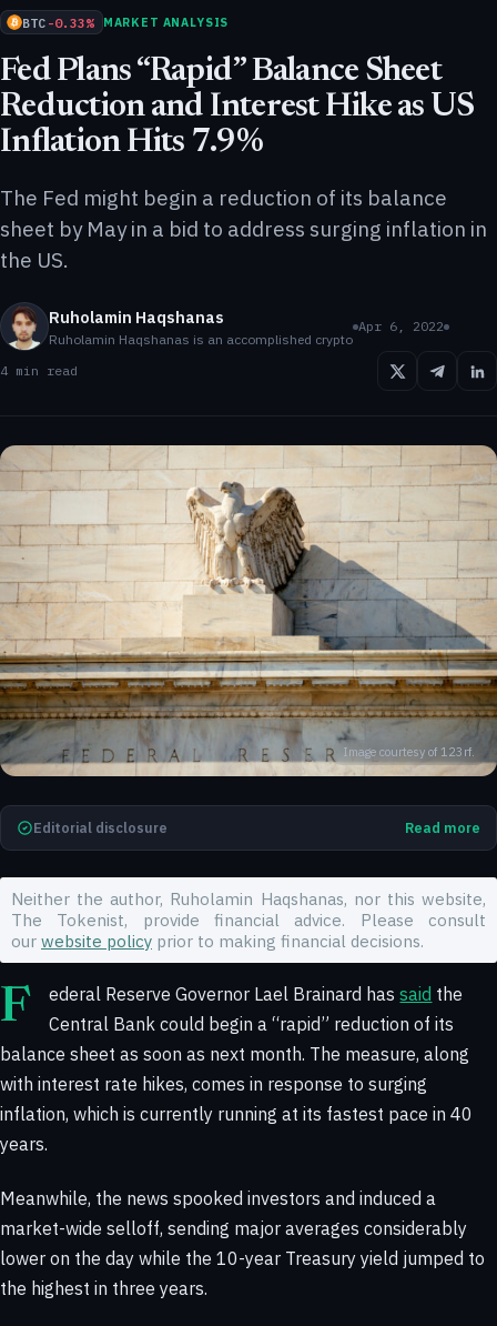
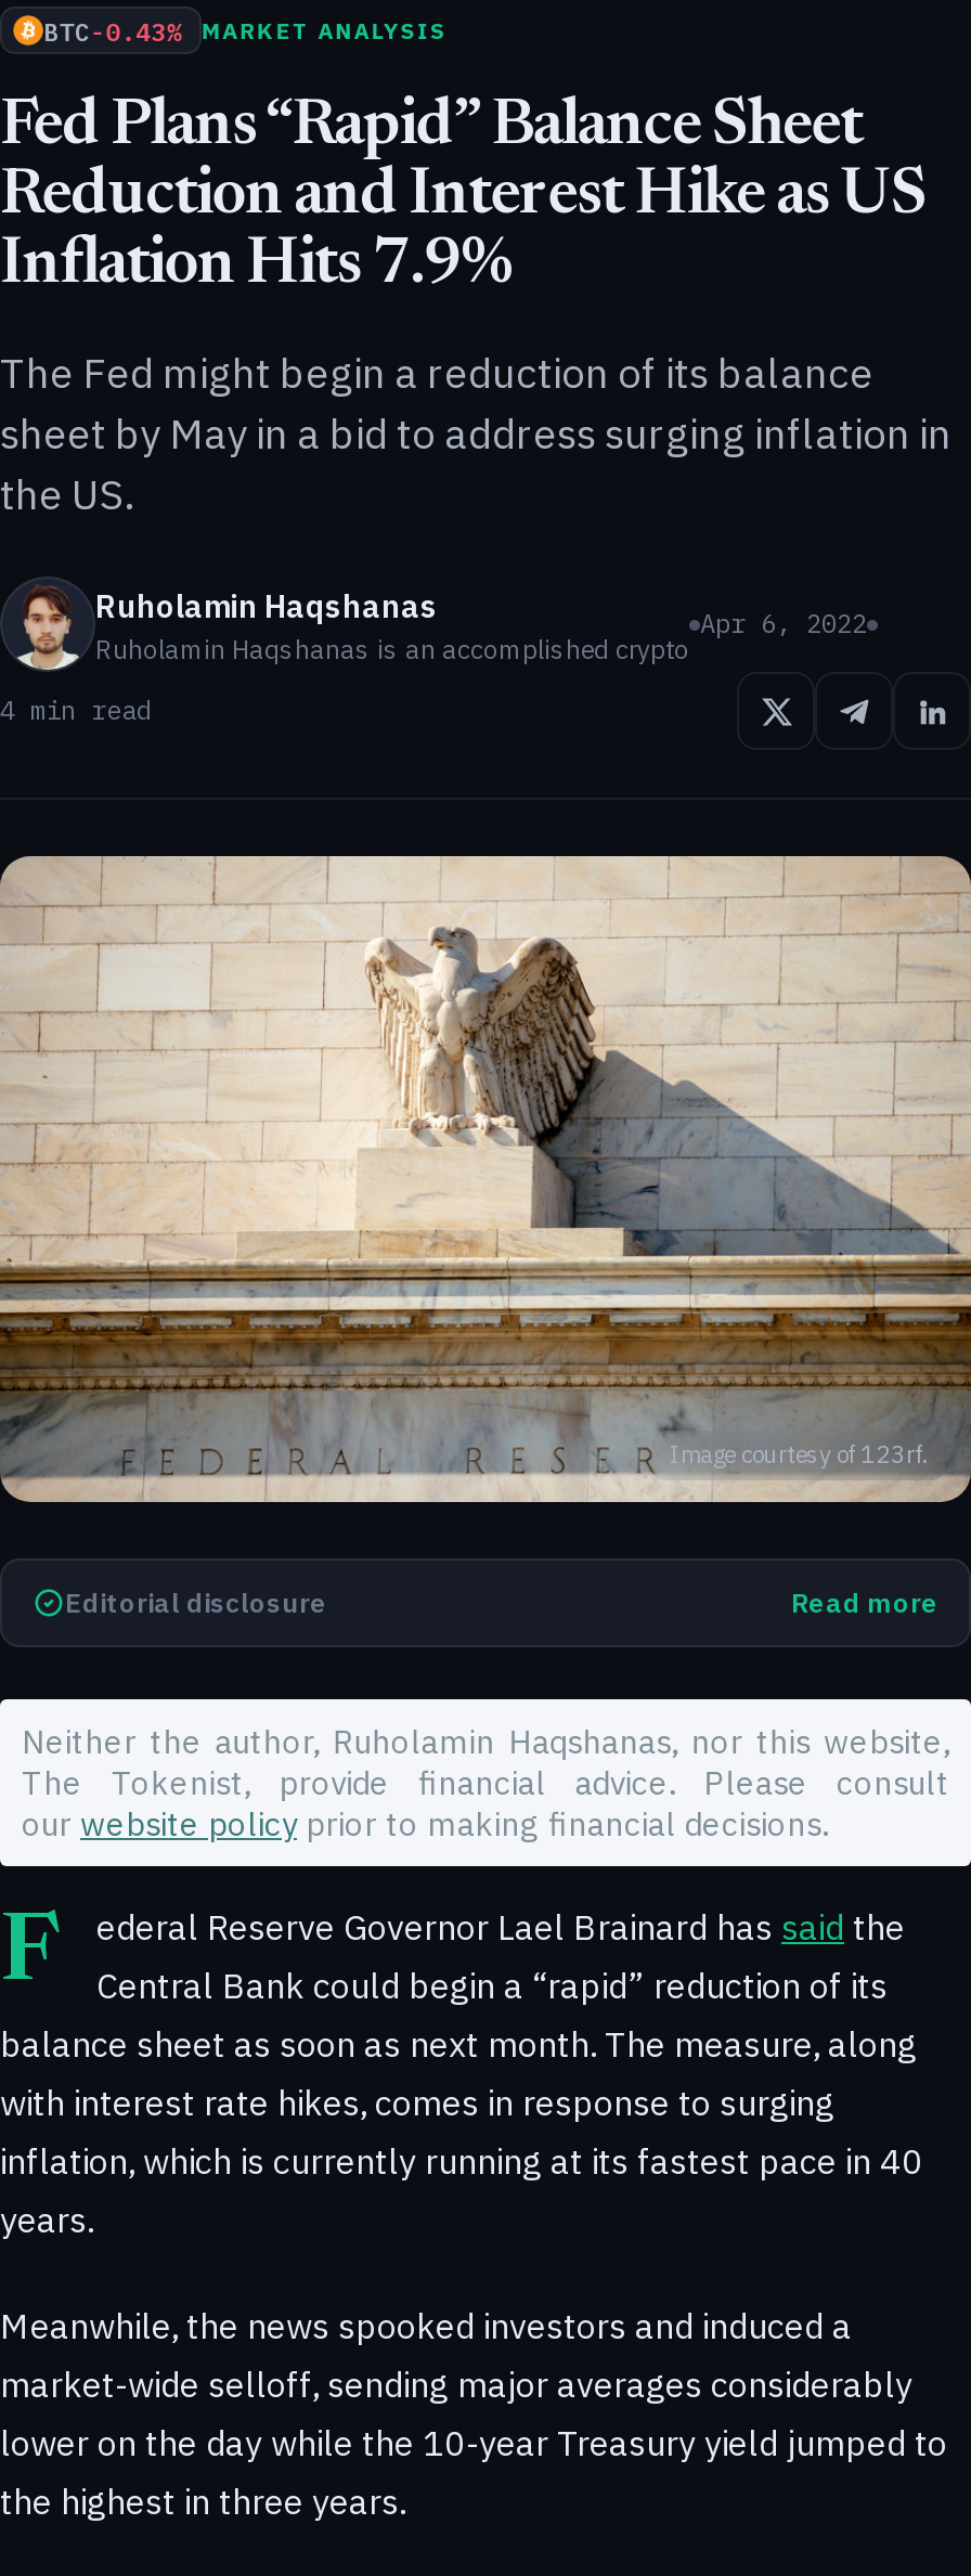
[22,14,229,31] BTC-0.33% MARKET ANALYSIS -> [43,14,447,47] BTC-0.43% MARKET ANALYSIS

